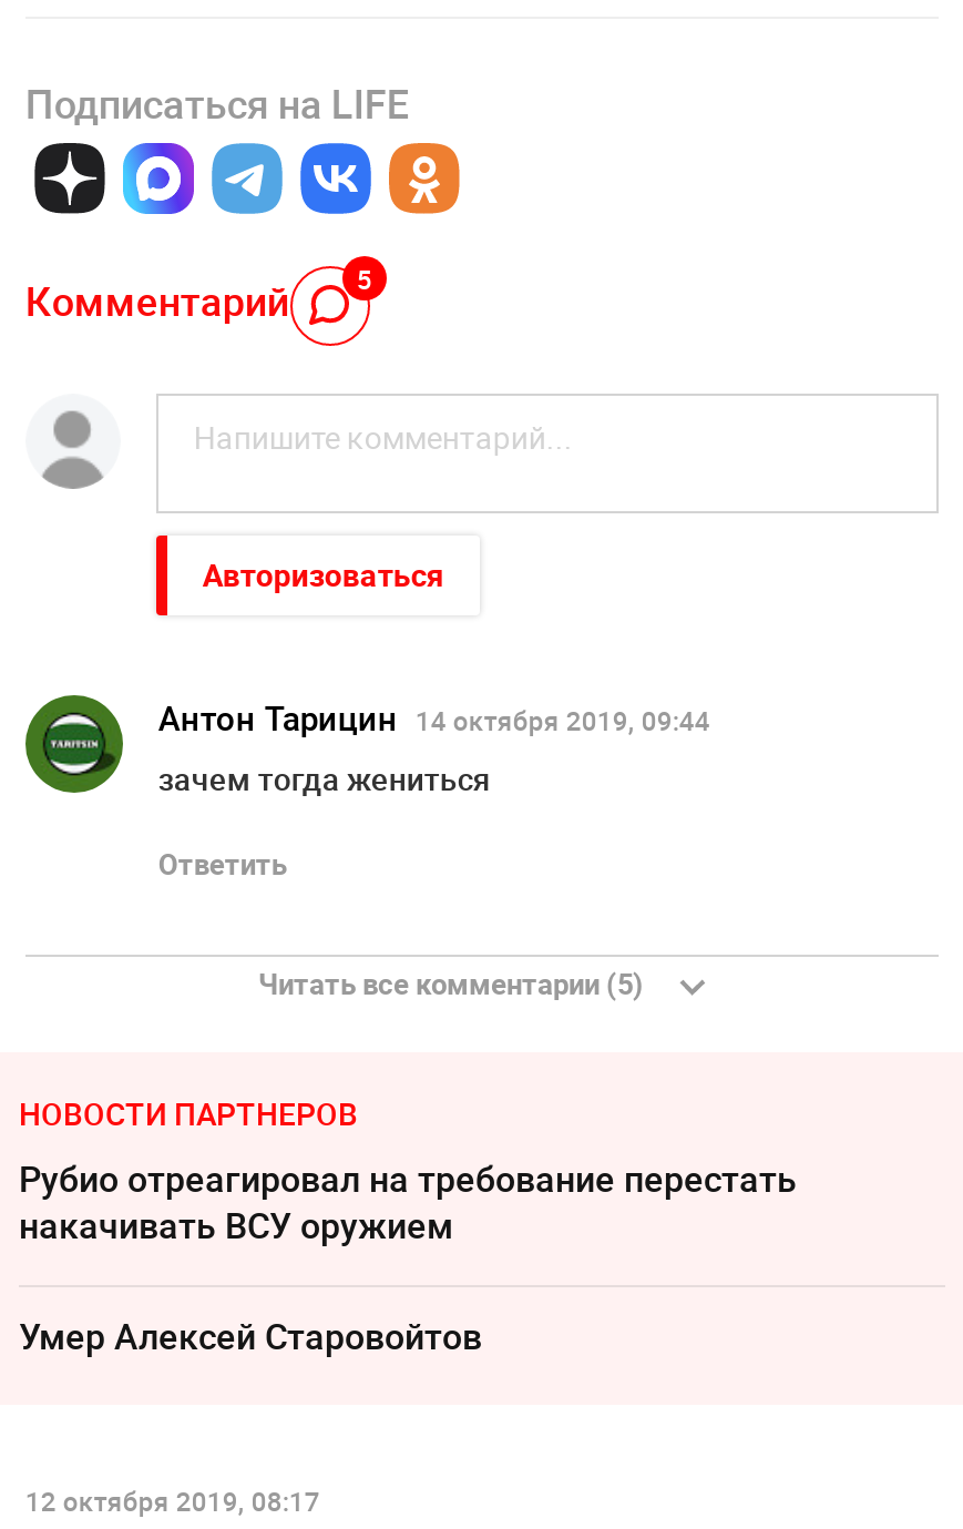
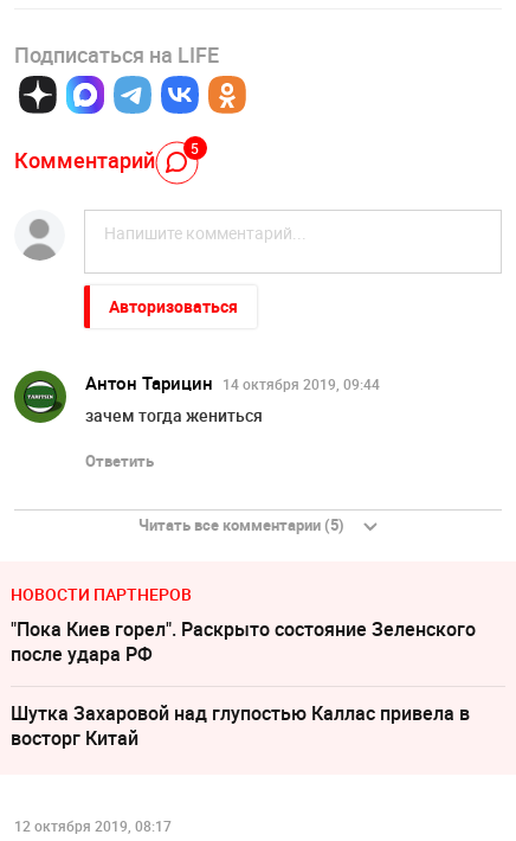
[19,1154,797,1249] Рубио отреагировал на требование перестать | накачивать ВСУ оружием -> [11,616,476,667] "Пока Киев горел". Раскрыто состояние Зеленского | после удара РФ
[19,1311,482,1360] Умер Алексeй Старовойтов -> [11,700,470,751] Шутка Захаровой над глупостью Каллас привела в | восторг Китай

